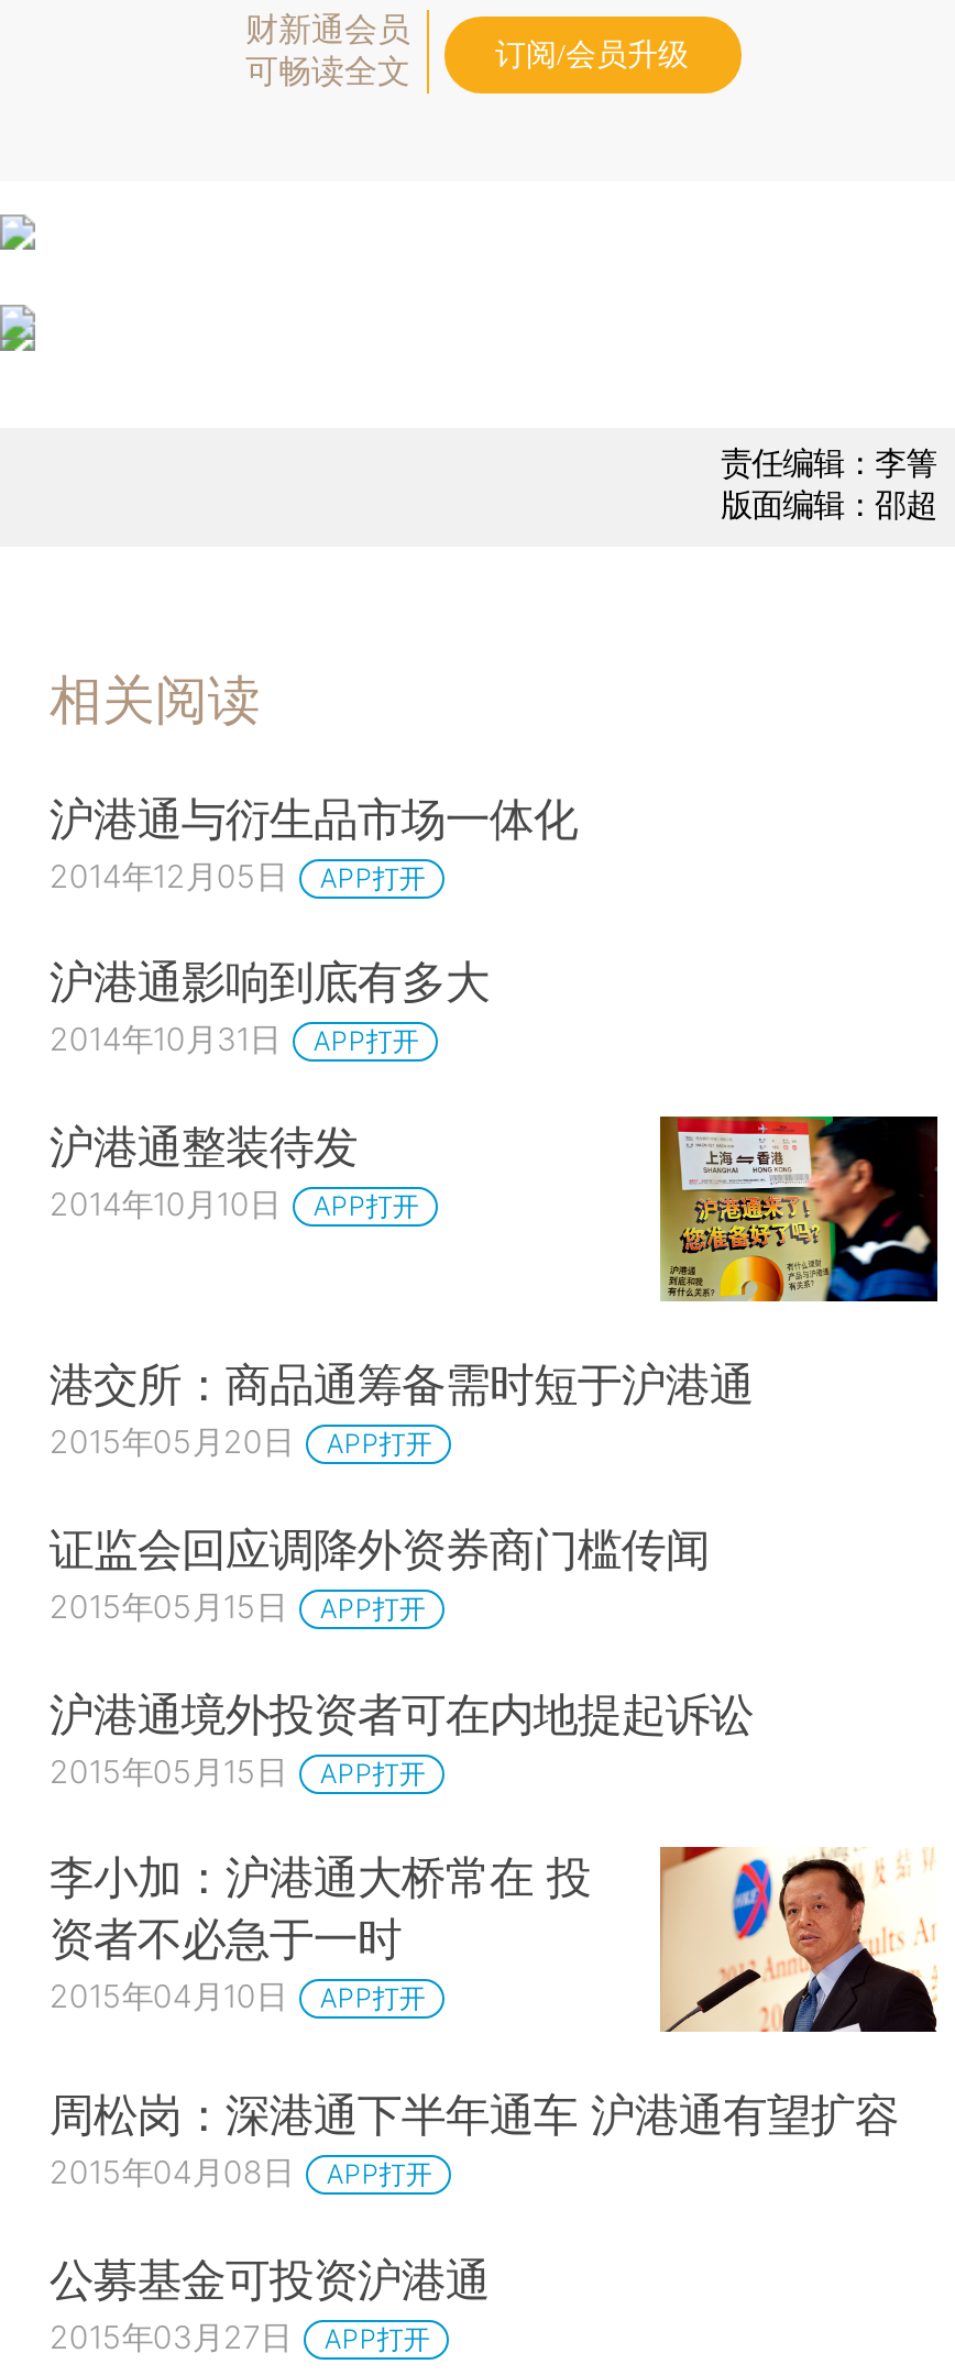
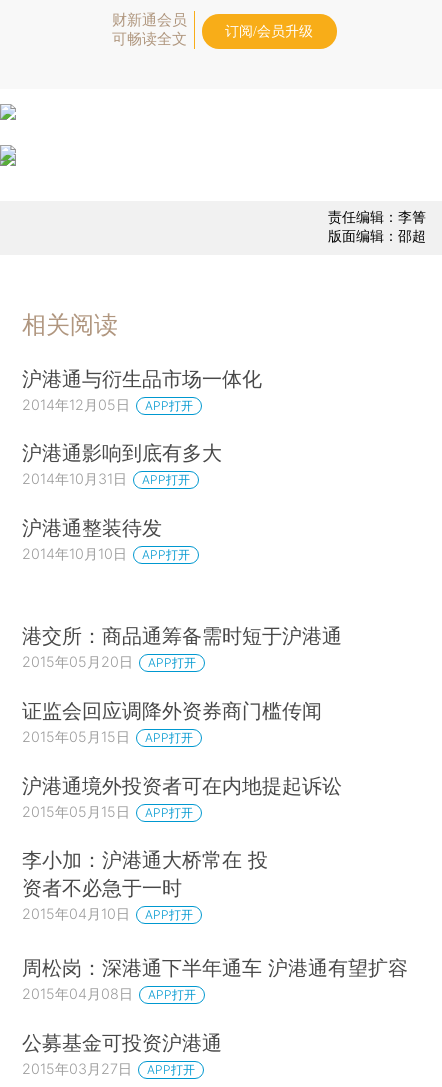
[658,1114,940,1304] [image] -> none
[658,1845,940,2034] [image] -> none

